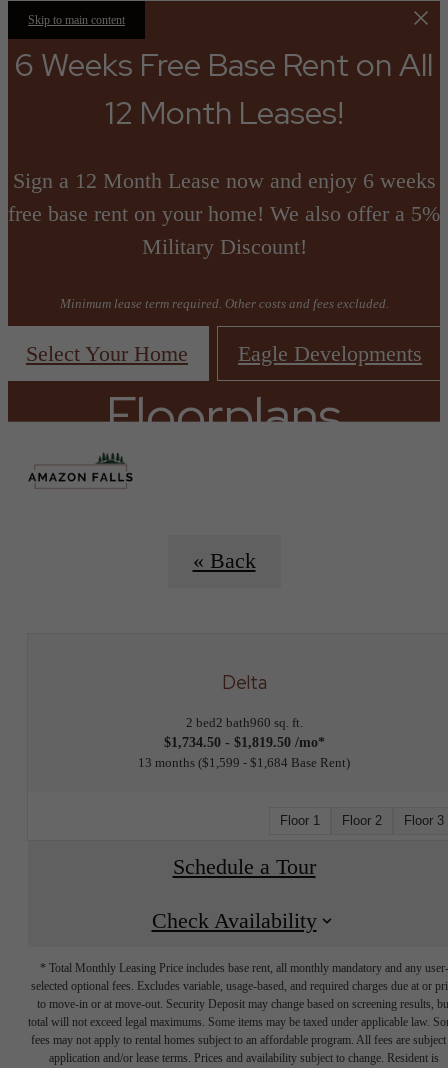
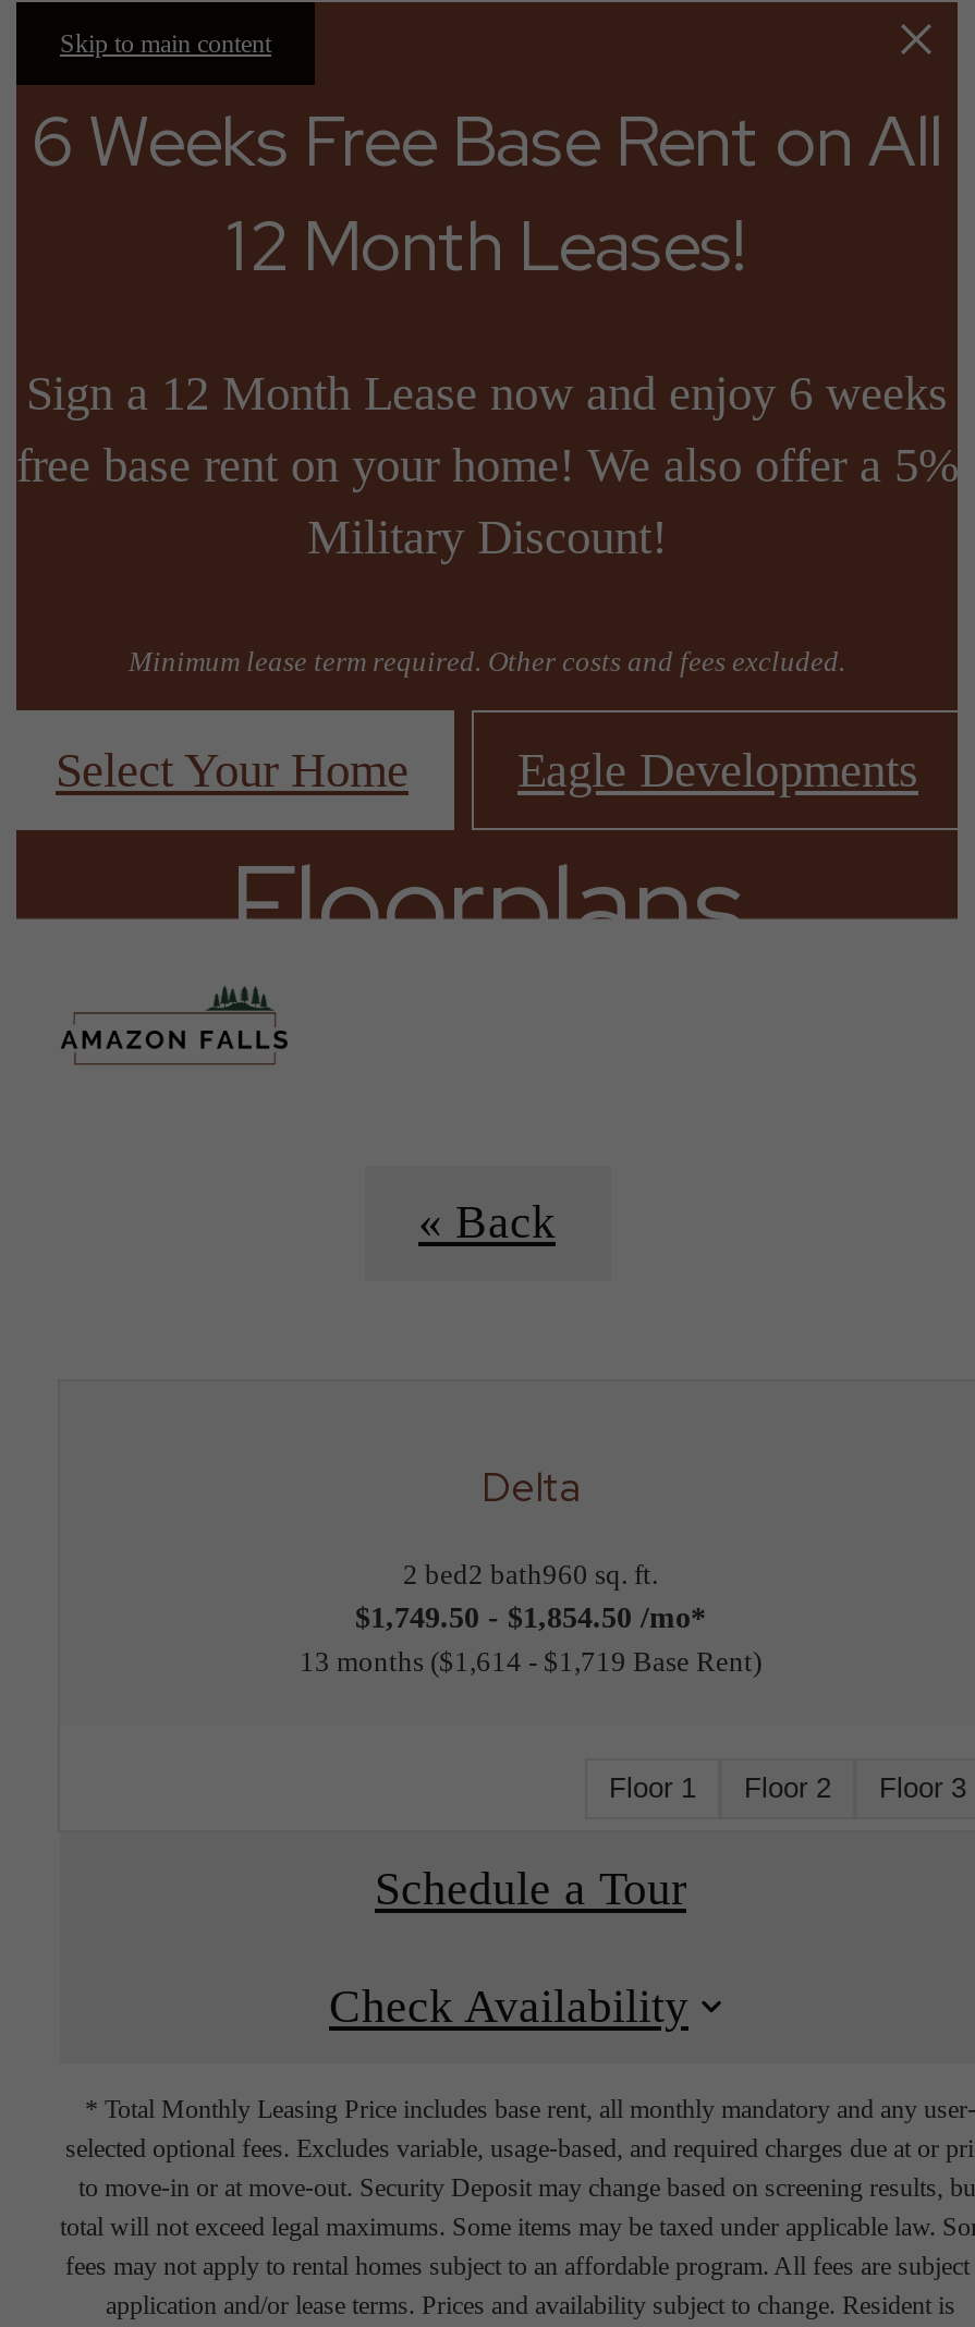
[163,735,324,750] $1,734.50 - $1,819.50 /mo* -> [355,1601,706,1634] $1,749.50 - $1,854.50 /mo*
[138,755,346,770] 13 months $1,599 - $1,684 Base Rent -> [300,1645,753,1677] 13 months $1,614 - $1,719 Base Rent

